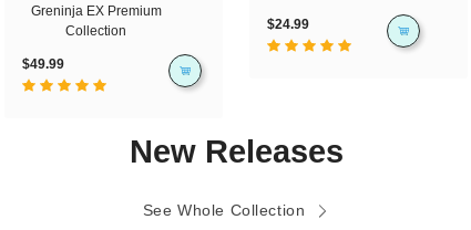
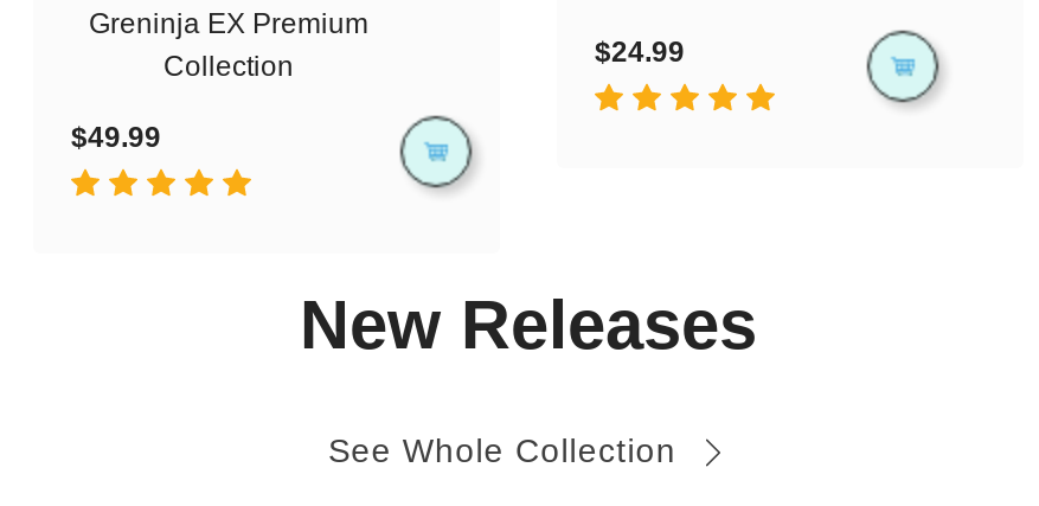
[386,13,430,49] [image] -> [851,28,945,104] [image]
[167,53,212,88] [image] -> [384,114,479,190] [image]

